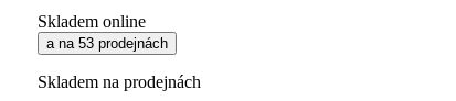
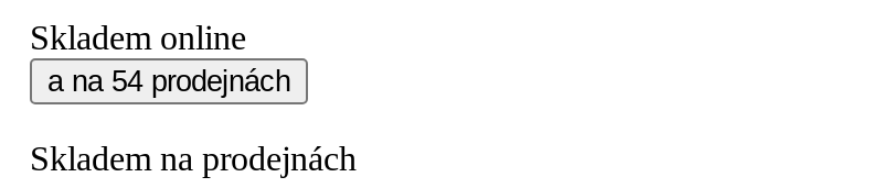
[46,35,168,52] a na 53 prodejnách -> [47,64,290,97] a na 54 prodejnách

